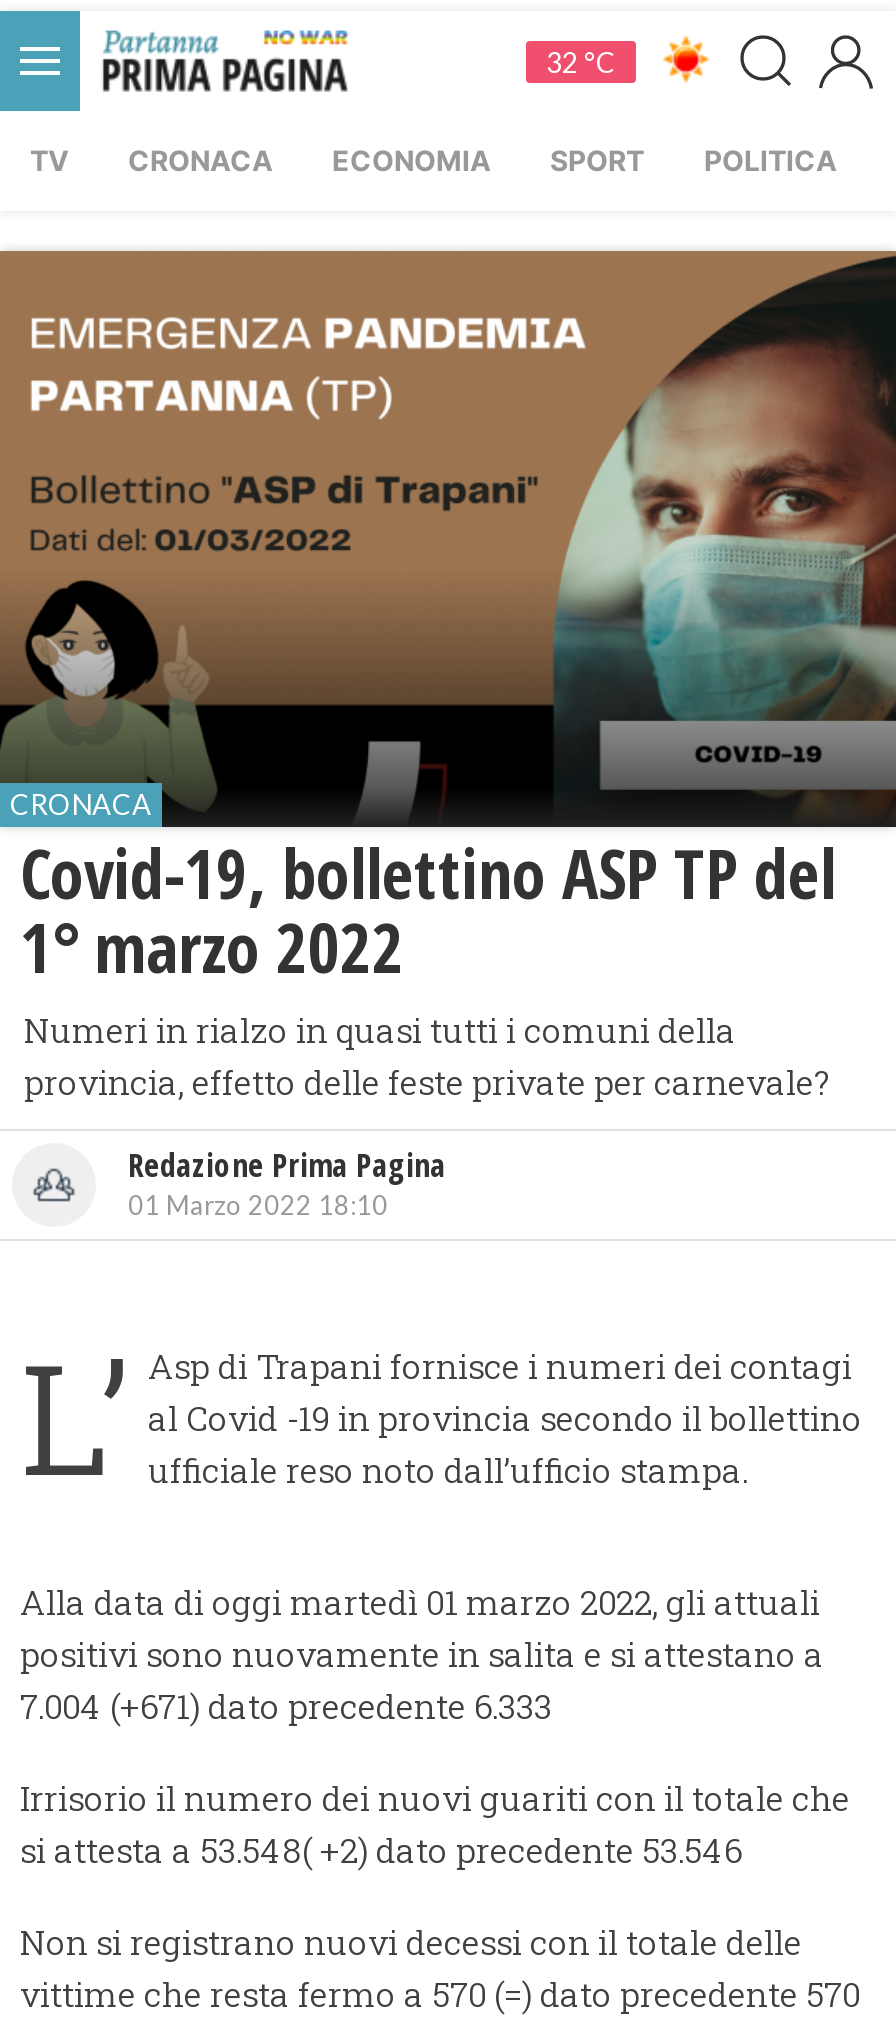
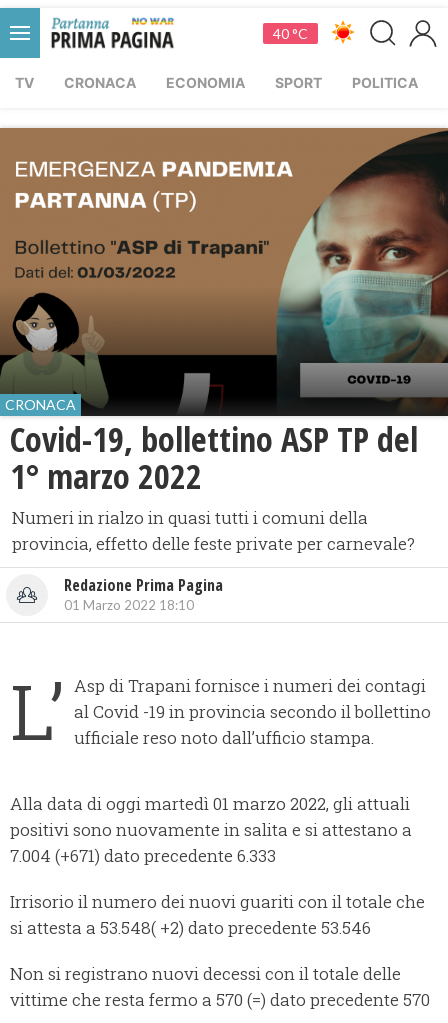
[546,44,616,78] 32 °C -> [273,24,308,41] 40 °C

